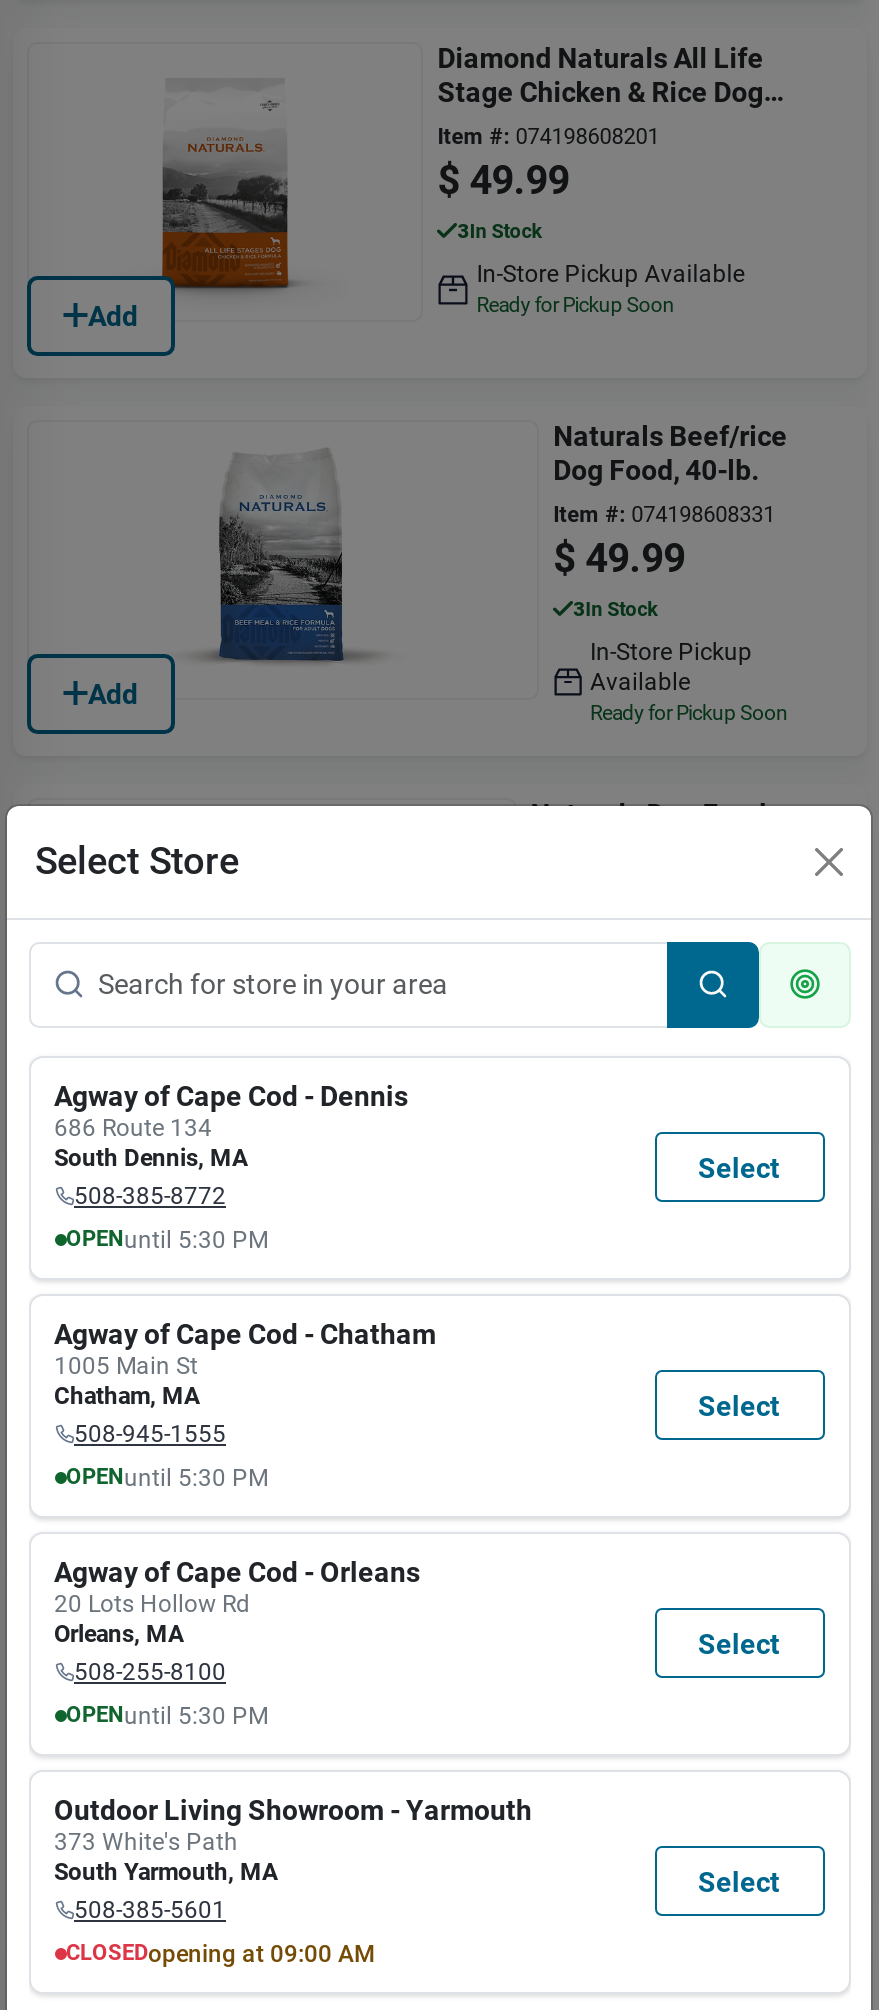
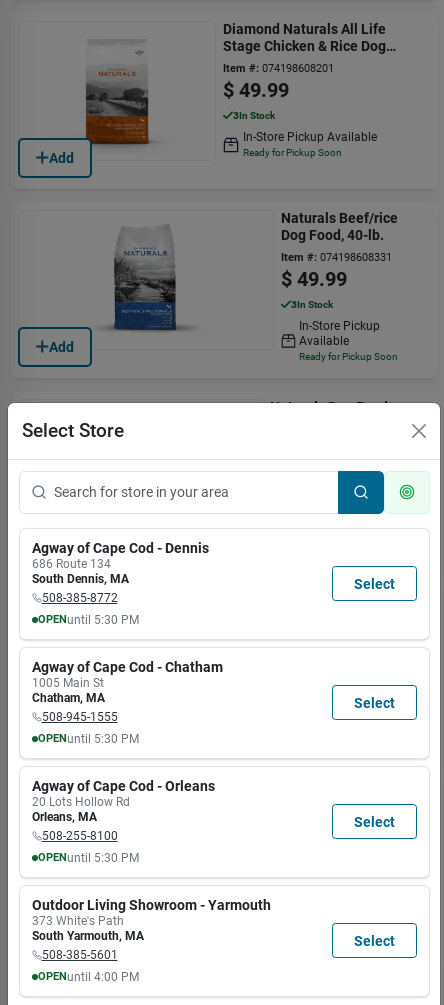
[66,1939,376,1967] CLOSEDopening at 09:00 AM -> [37,969,138,983] OPENuntil 4:00 PM

